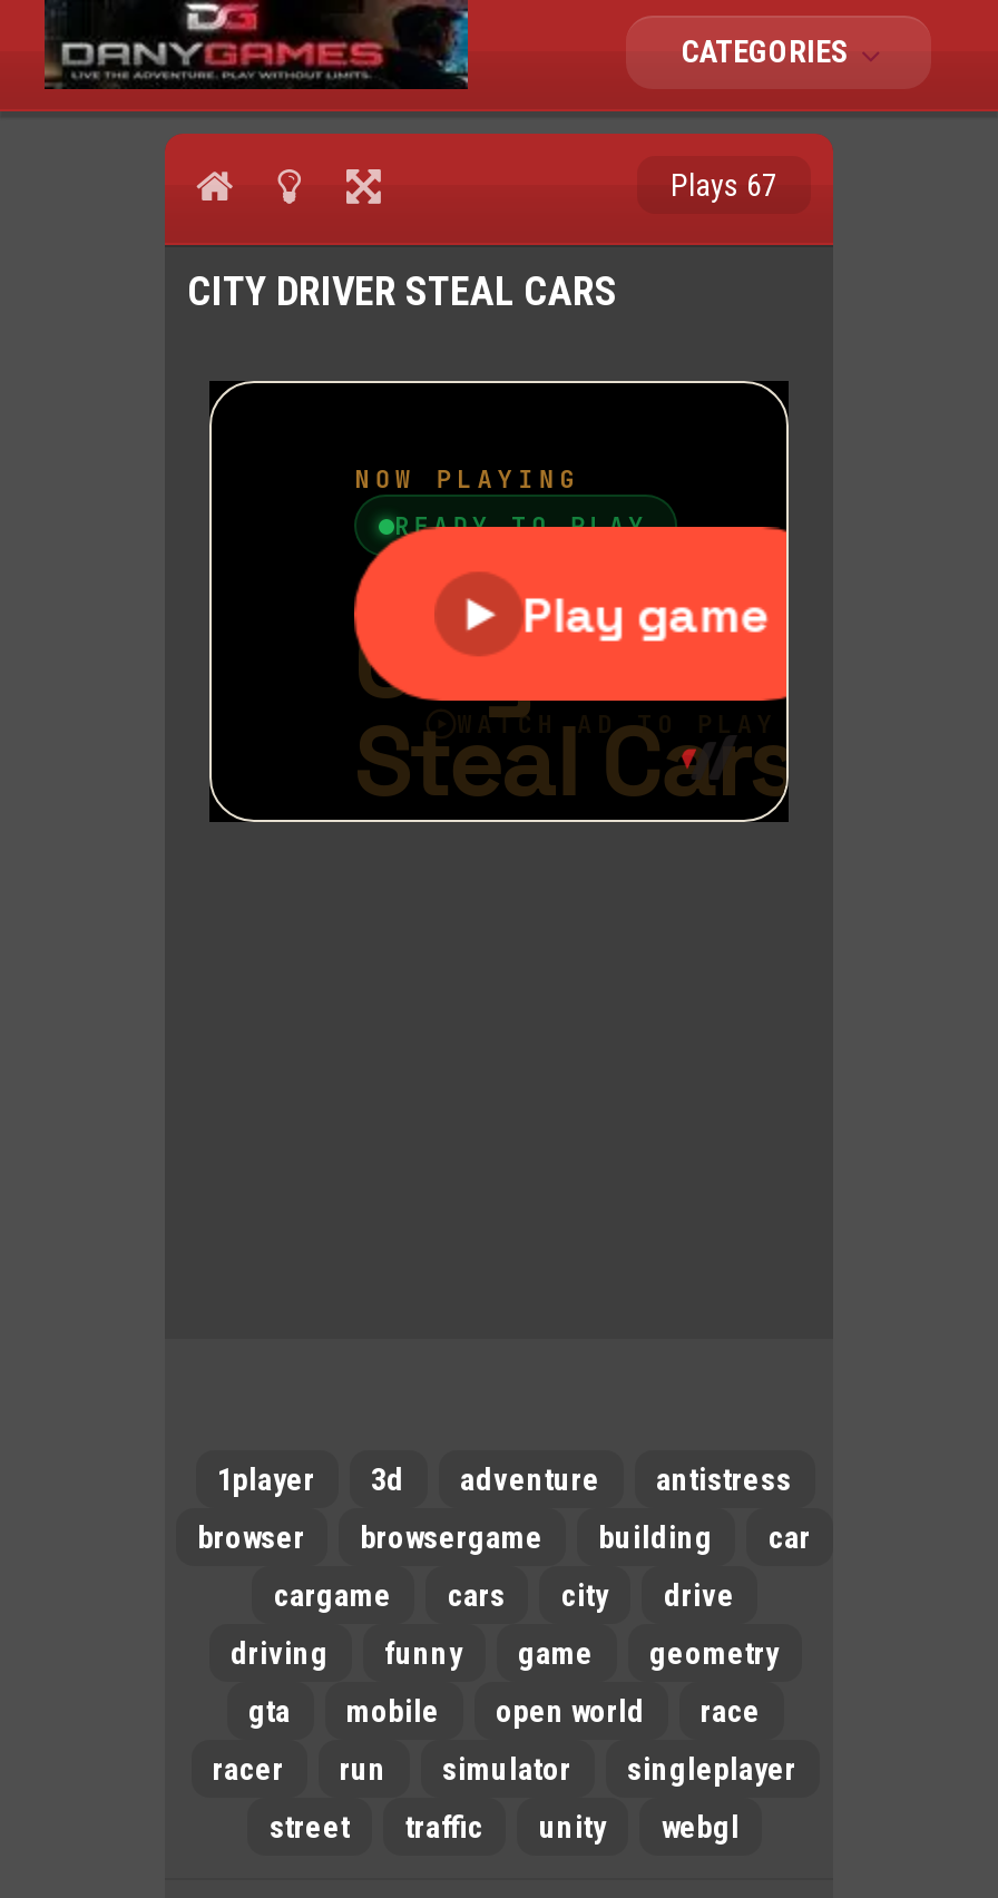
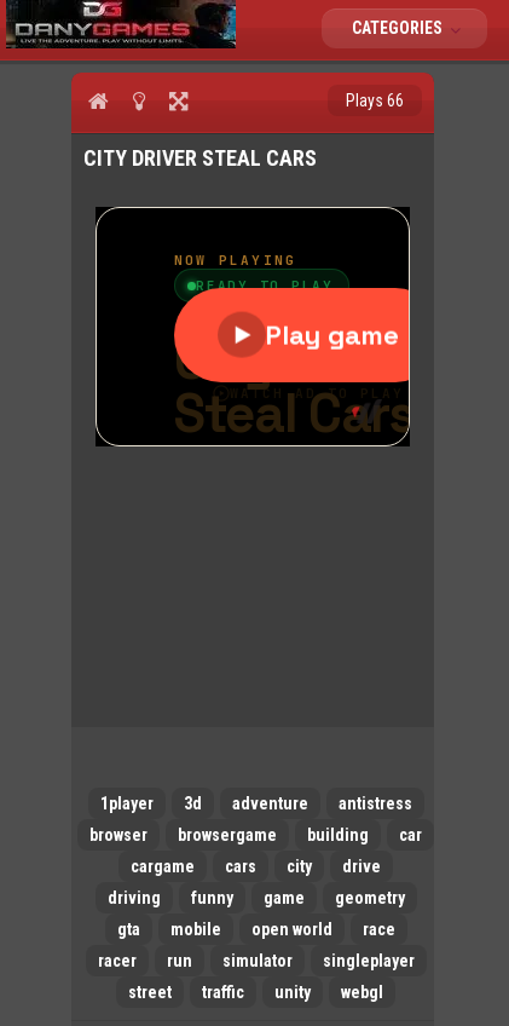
[671,167,777,203] Plays 67 -> [346,91,404,110] Plays 66

